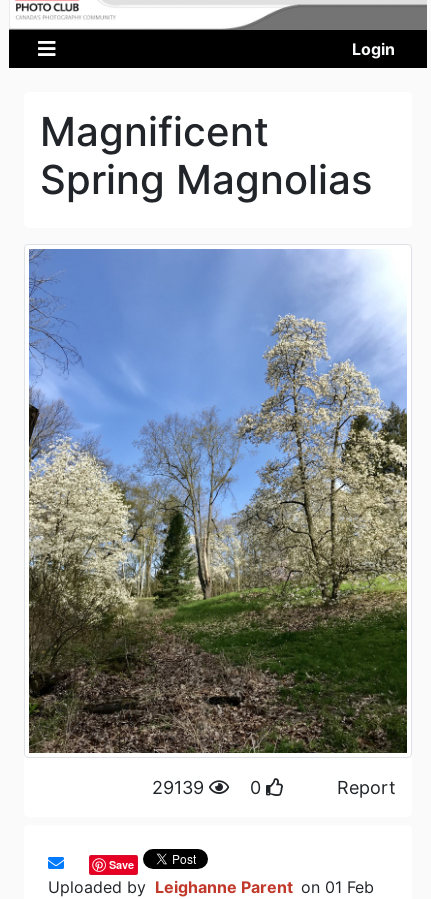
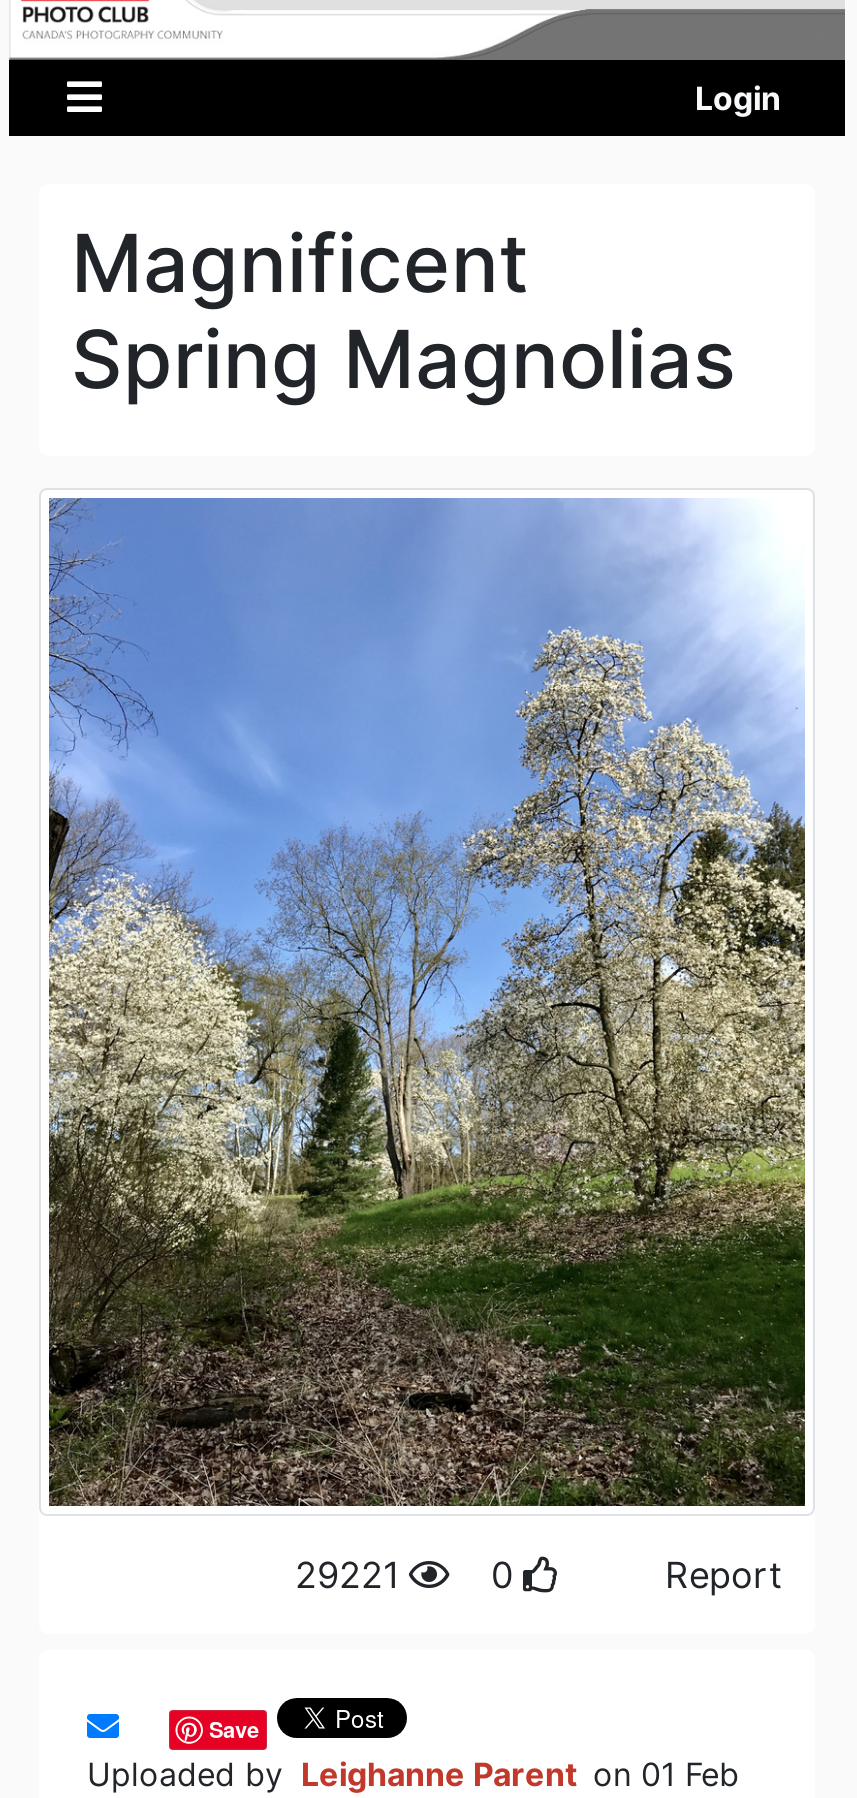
[147,776,266,797] 29139 0 -> [285,1553,523,1595] 29221 0

